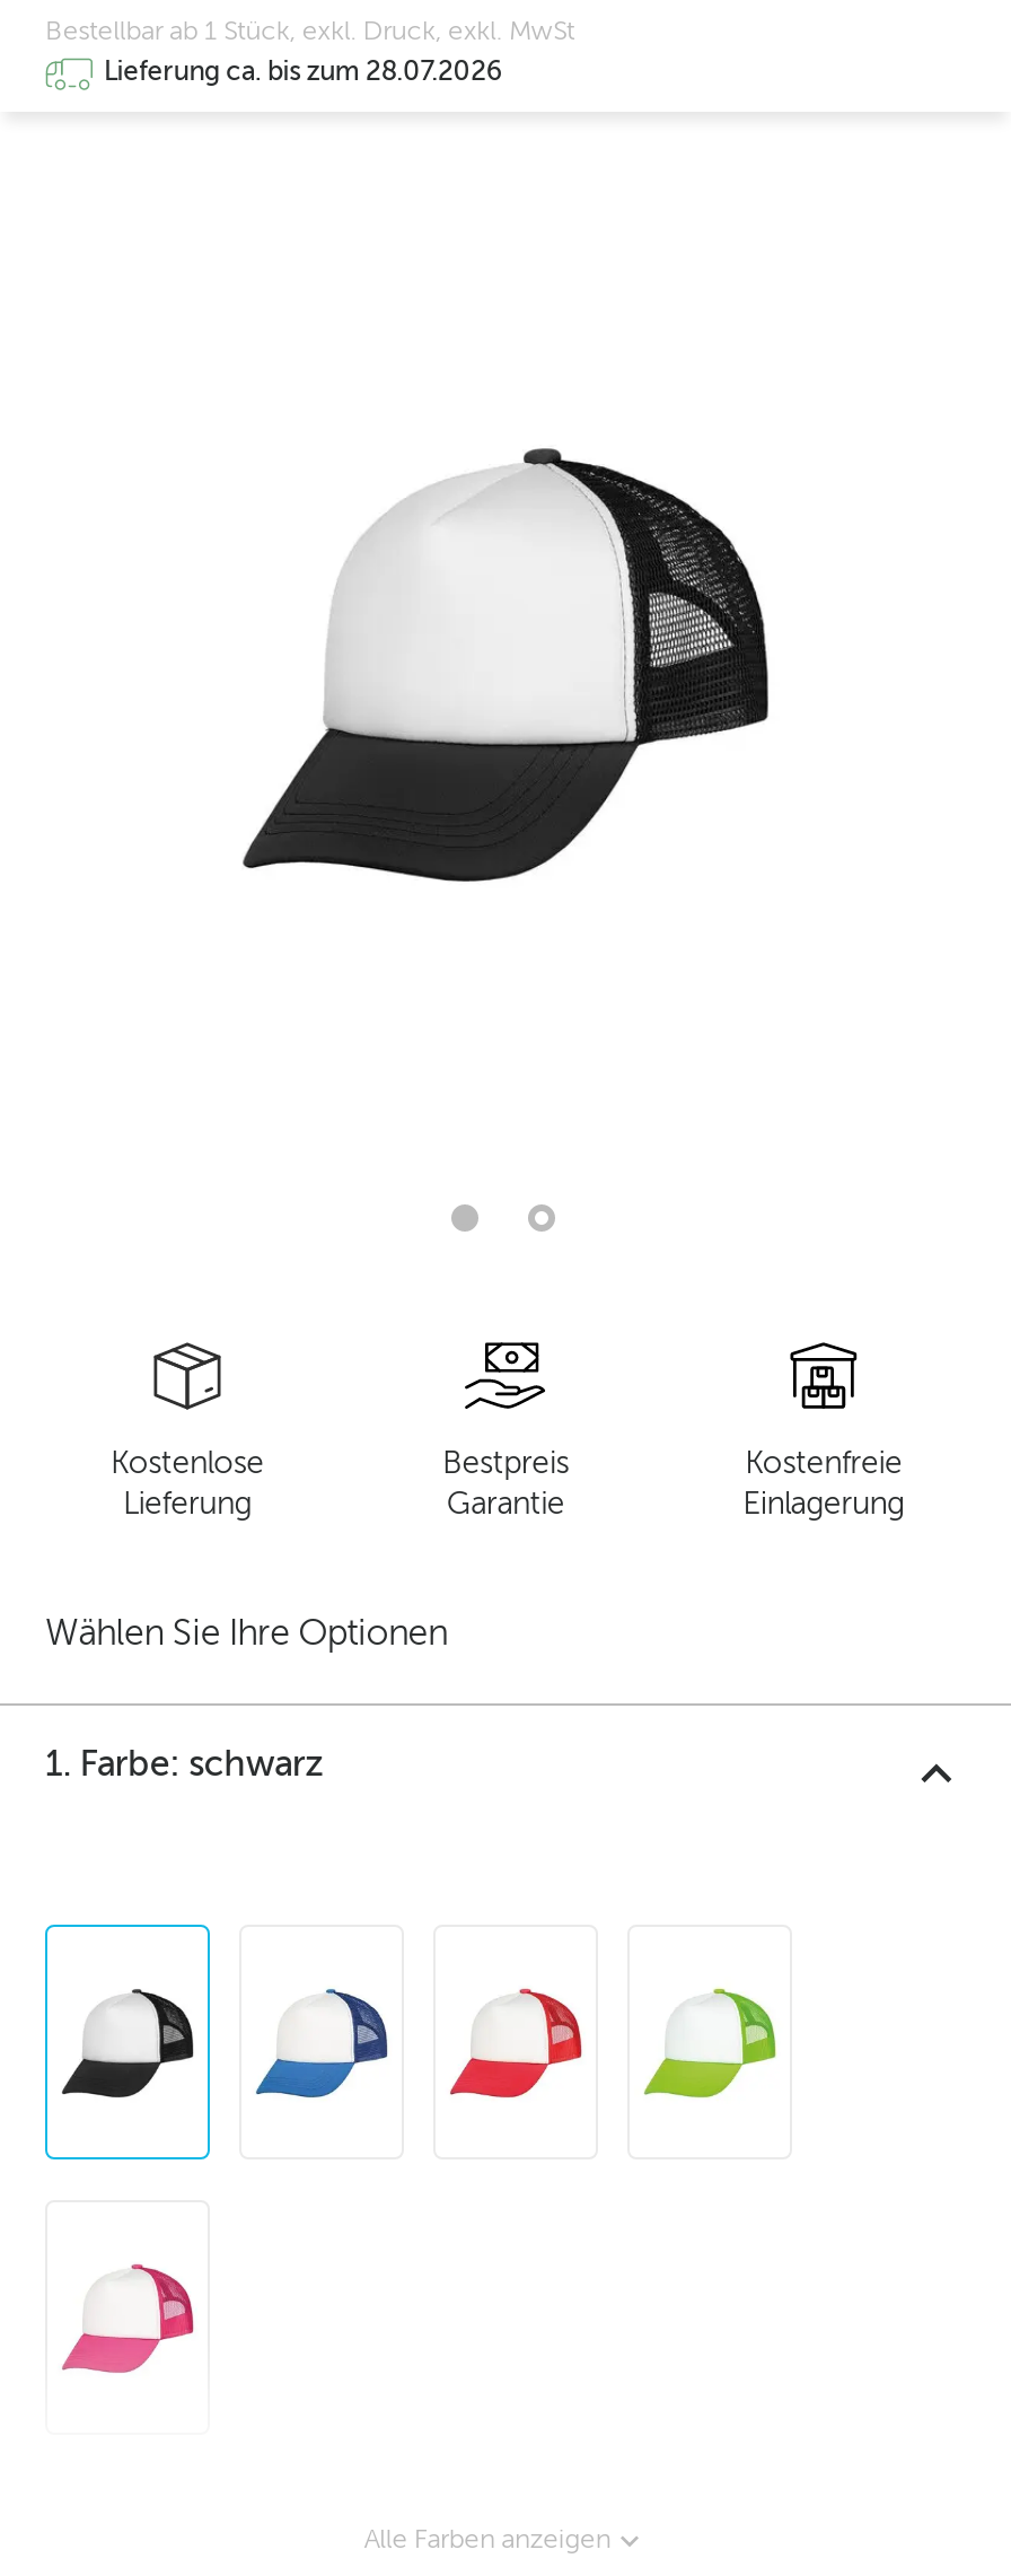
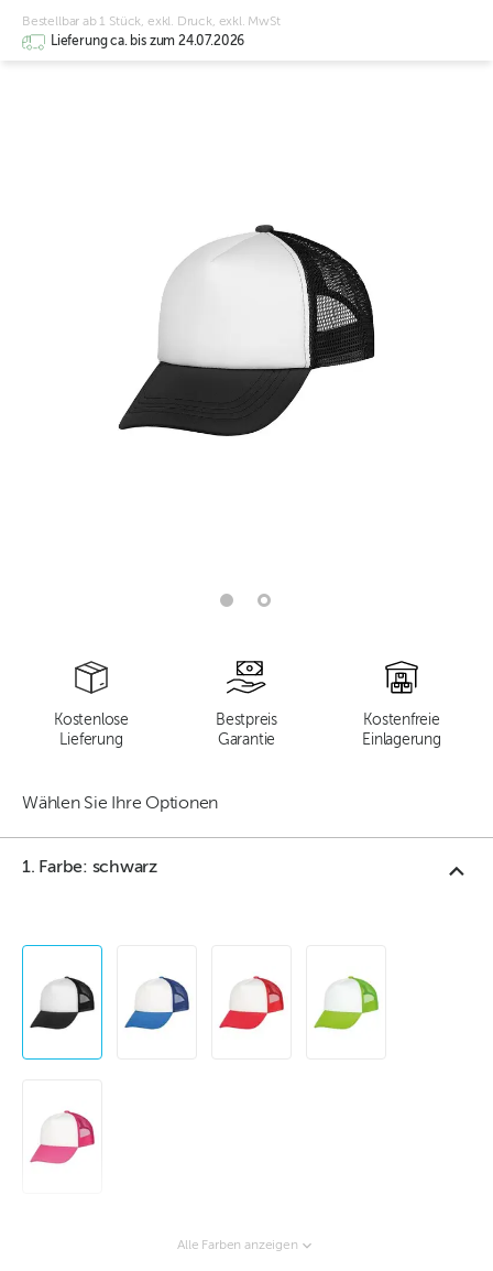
[104,60,501,87] Lieferung ca. bis zum 28.07.2026 -> [51,35,245,48] Lieferung ca. bis zum 24.07.2026

